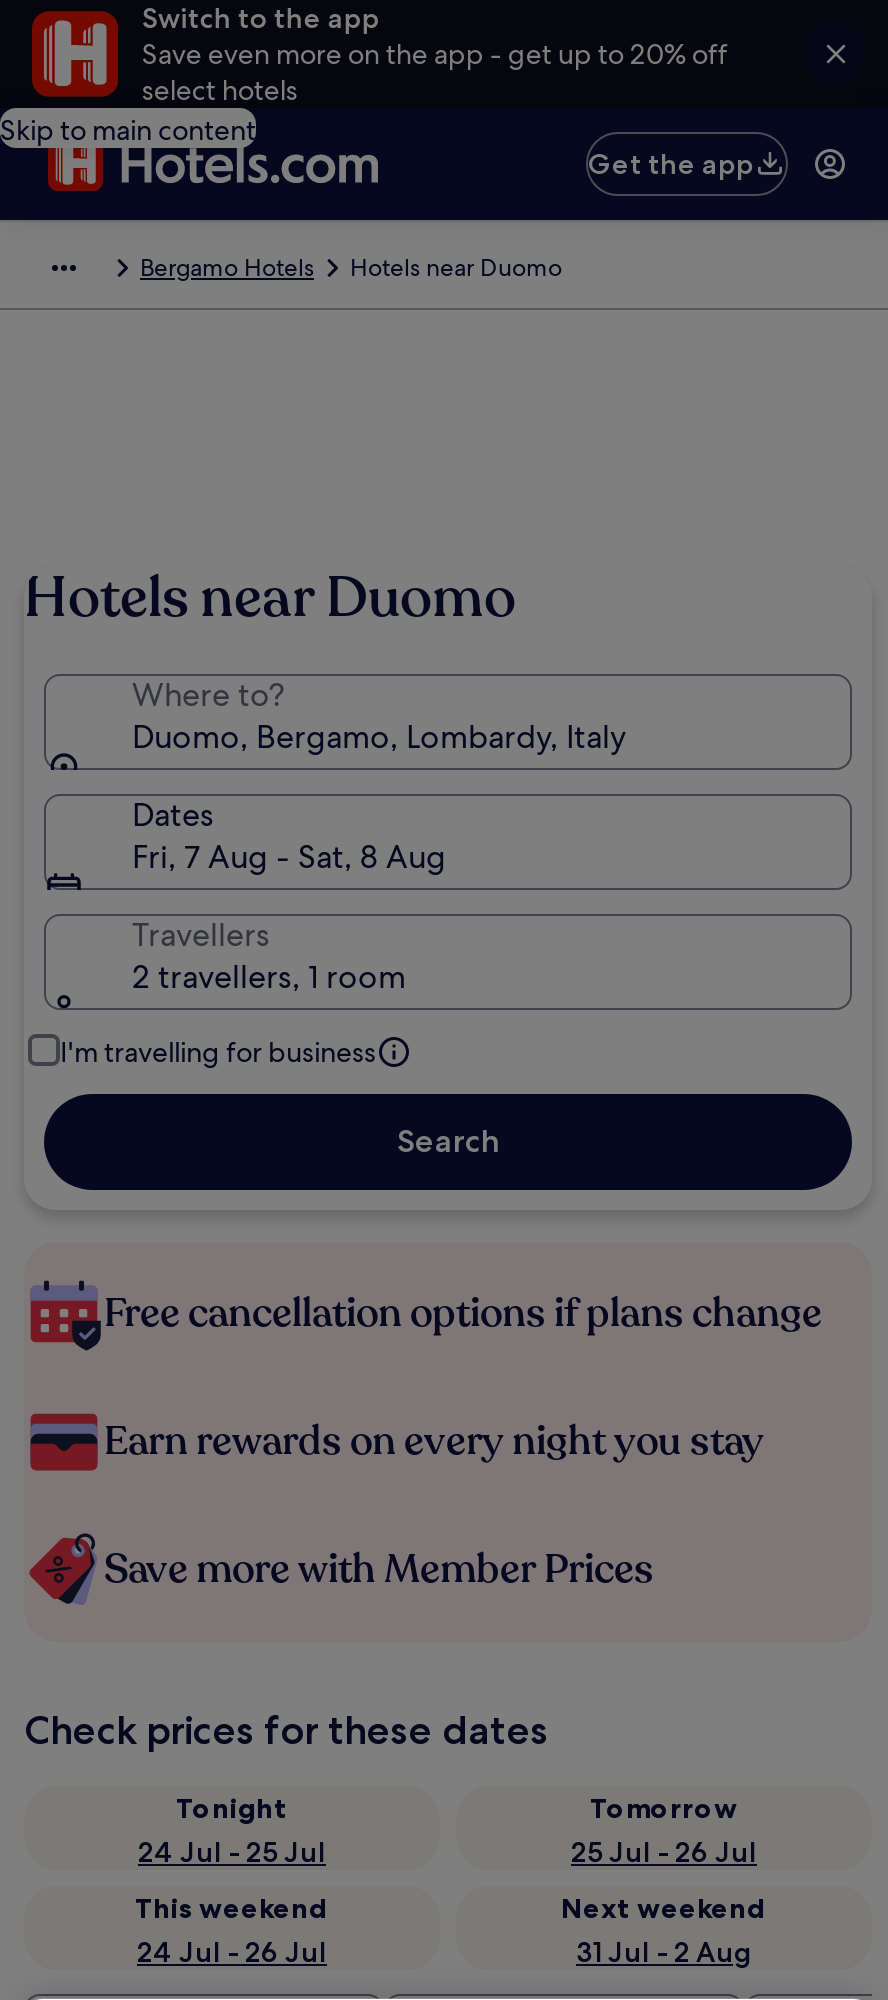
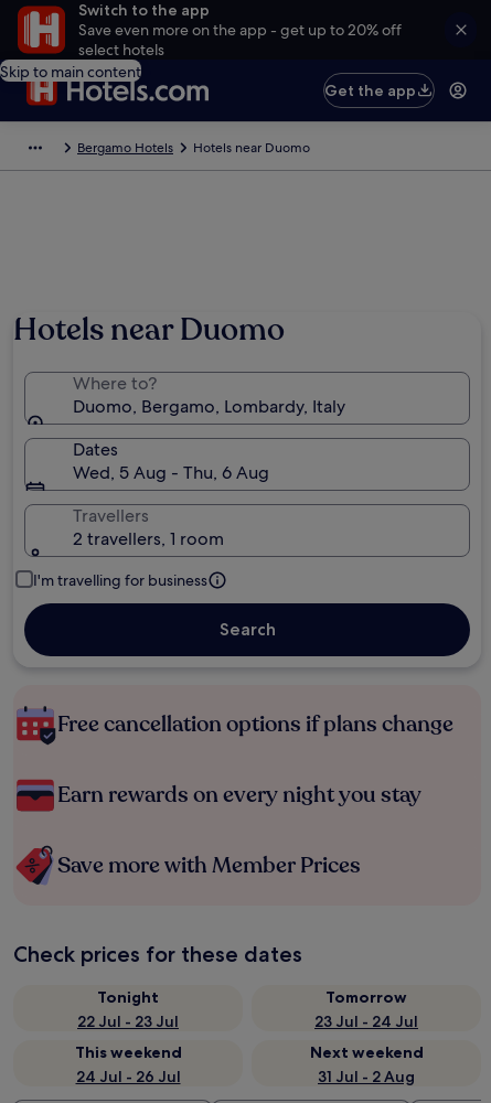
[132,836,446,878] Fri, 7 Aug - Sat, 8 Aug -> [73,461,269,484] Wed, 5 Aug - Thu, 6 Aug
[138,1834,326,1870] 24 Jul - 25 Jul -> [77,1011,179,1031] 22 Jul - 23 Jul
[571,1834,757,1870] 25 Jul - 26 Jul -> [314,1011,418,1031] 23 Jul - 24 Jul

